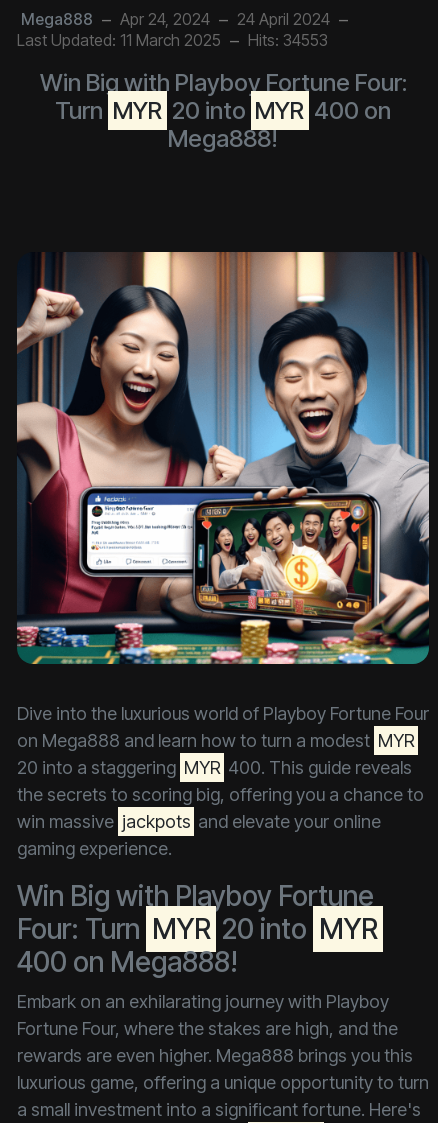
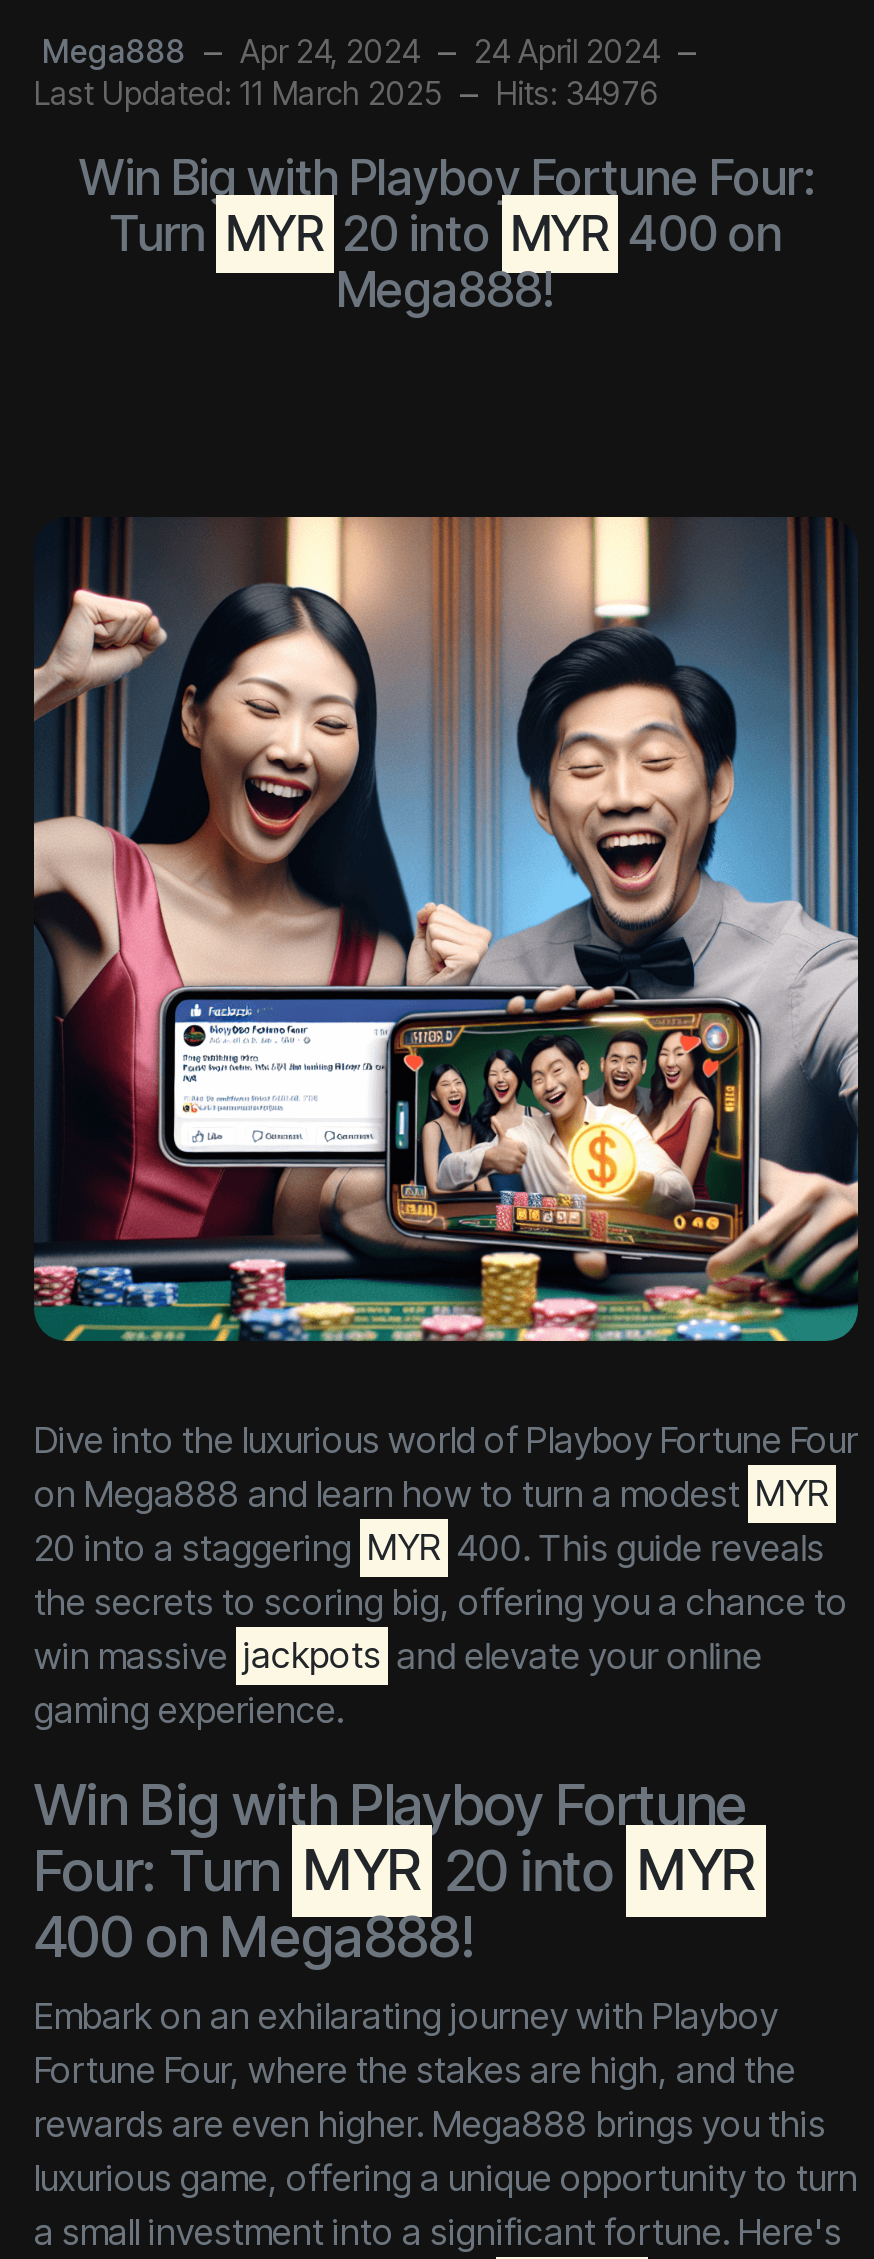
[17,30,328,49] Last Updated: 11 March 2025 Hits: 34553 -> [34,74,658,112] Last Updated: 11 March 2025 Hits: 34976

